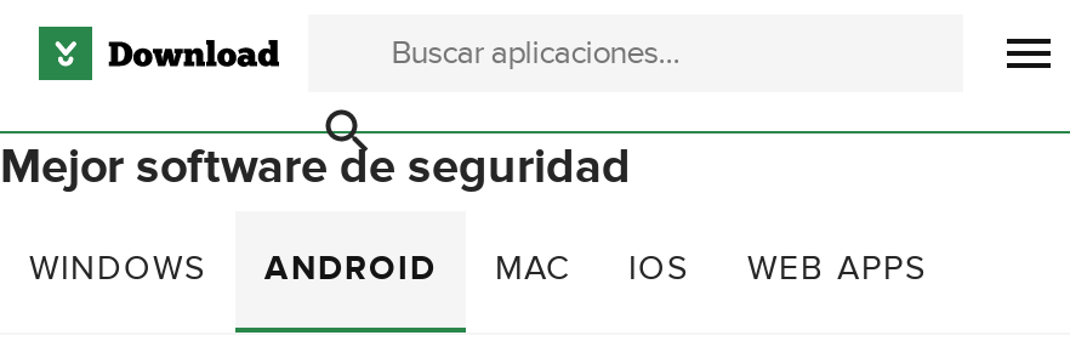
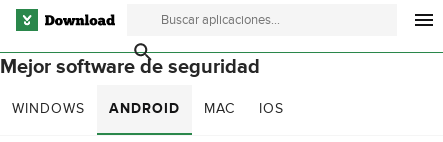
[747,248,927,289] WEB APPS -> none

